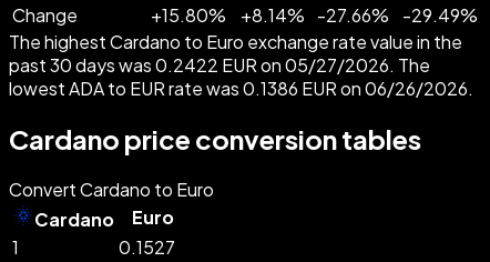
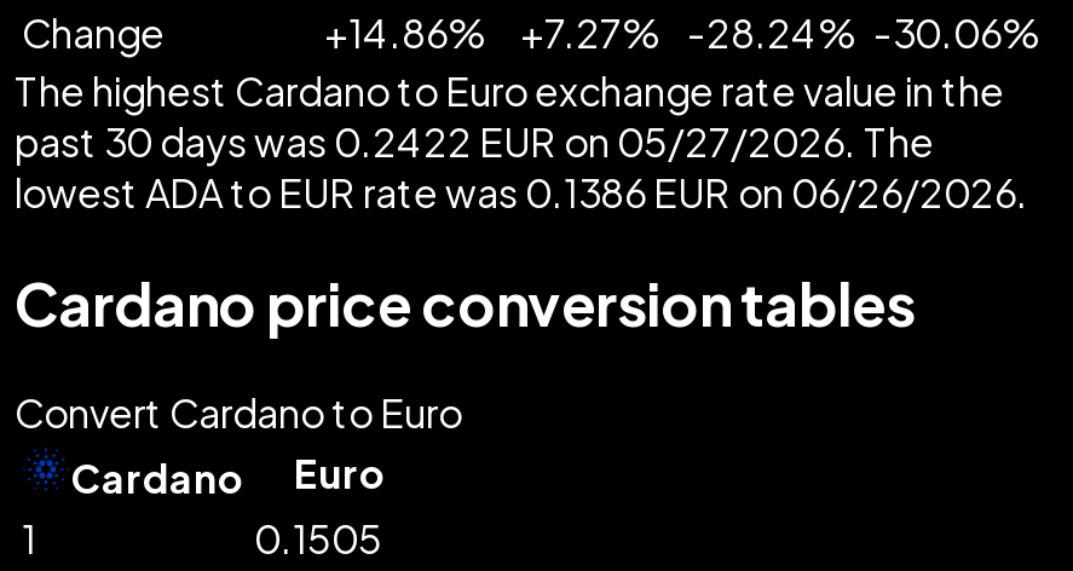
[151,3,226,27] +15.80% -> [324,8,486,58] +14.86%
[241,3,478,27] +8.14% -27.66% -29.49% -> [520,8,1040,58] +7.27% -28.24% -30.06%
[119,235,175,259] 0.1527 -> [254,513,382,563] 0.1505

